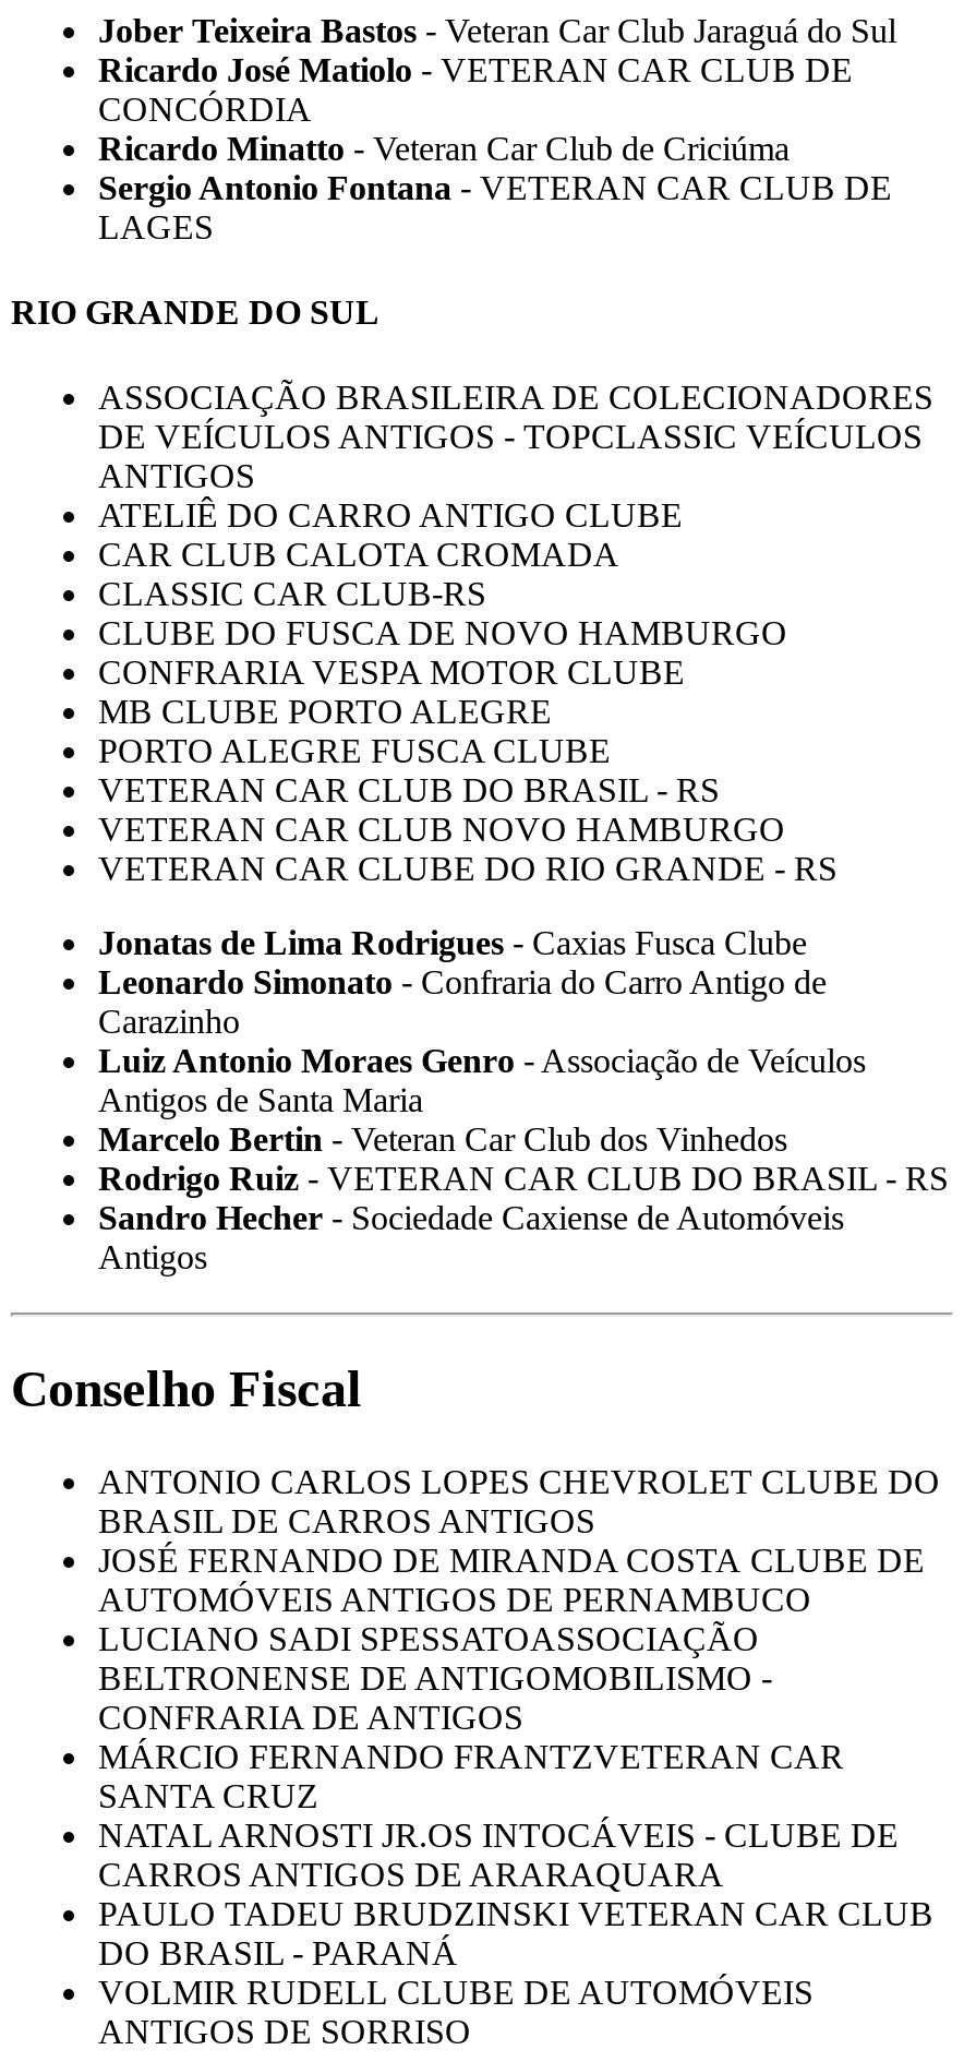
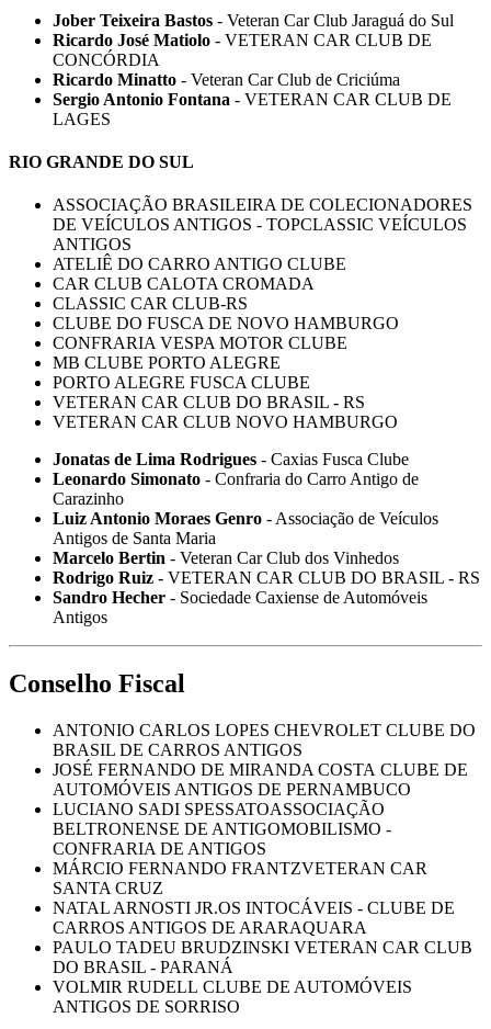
[98,850,838,887] VETERAN CAR CLUBE DO RIO GRANDE - RS -> none

